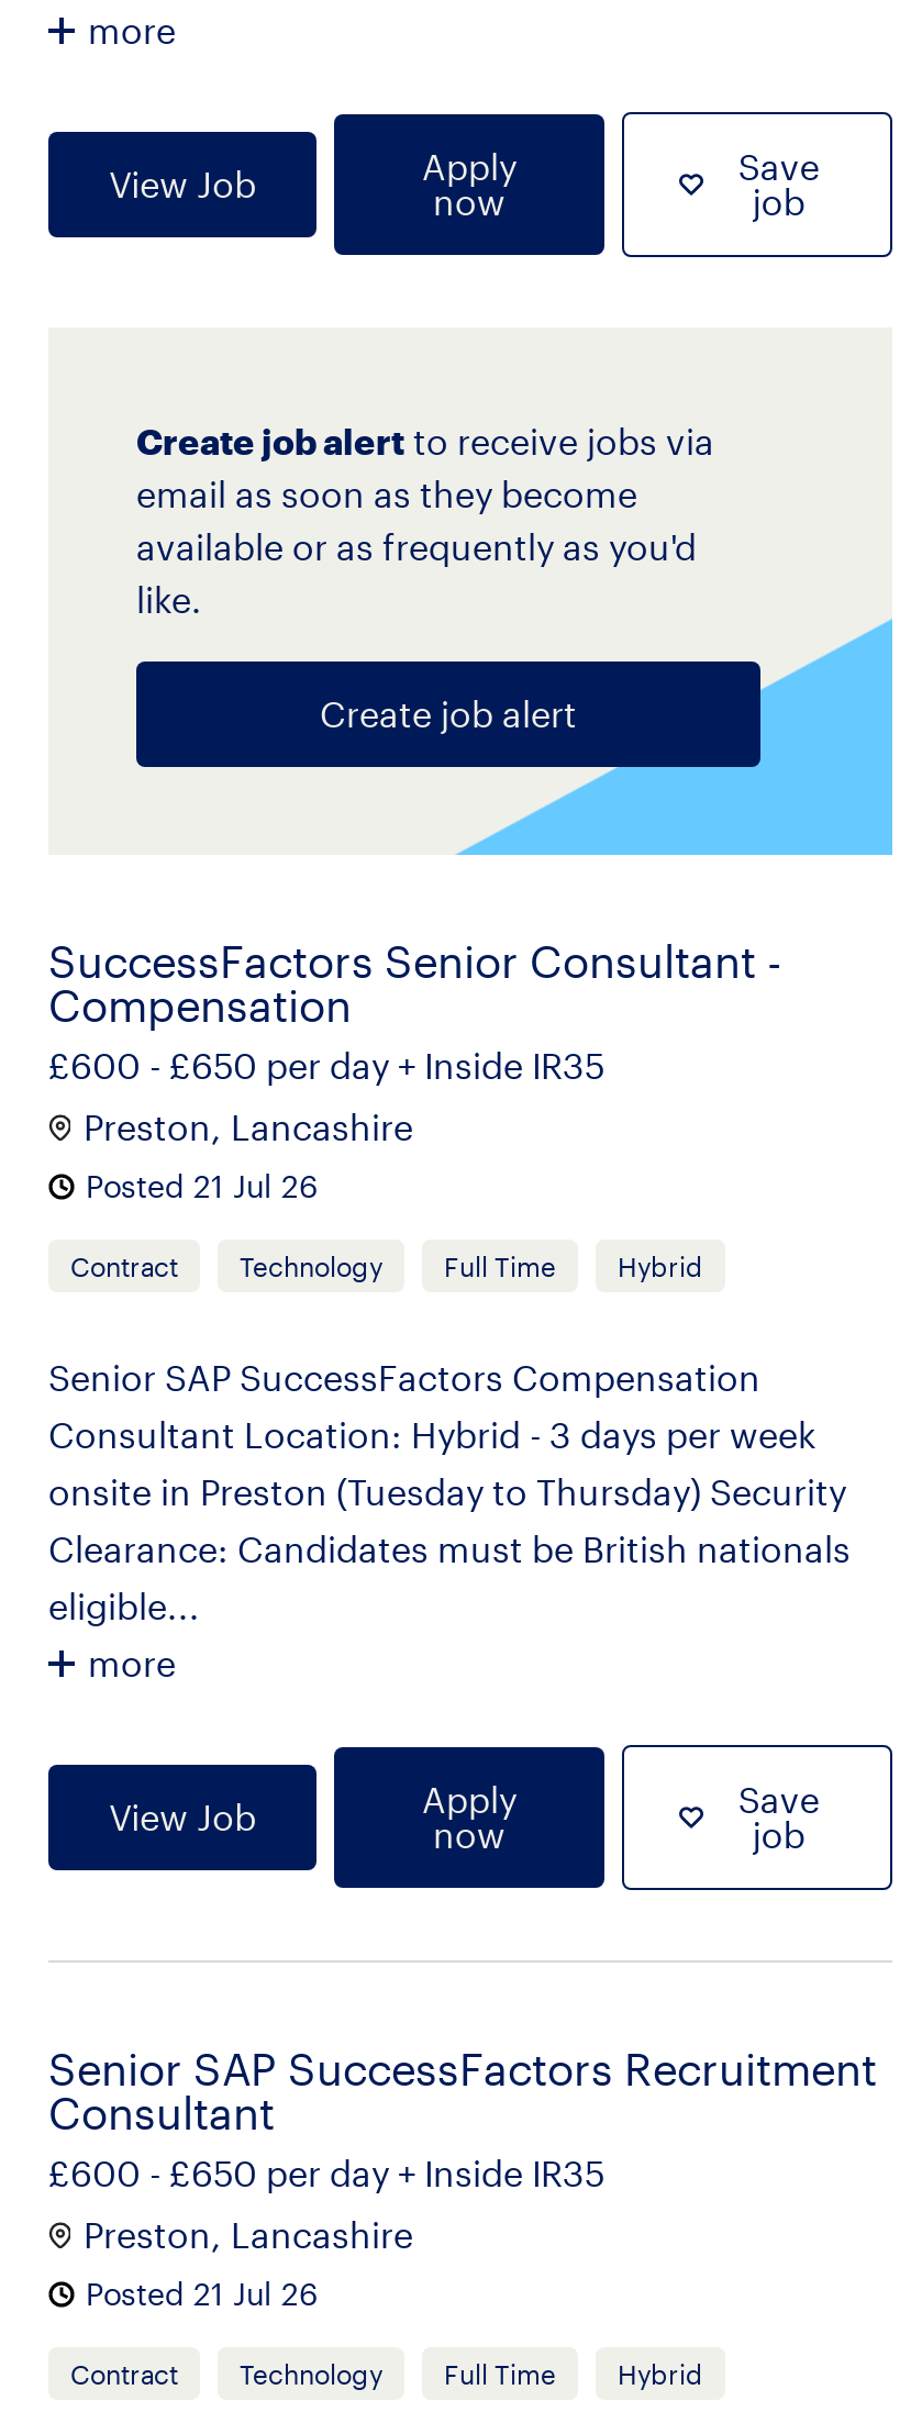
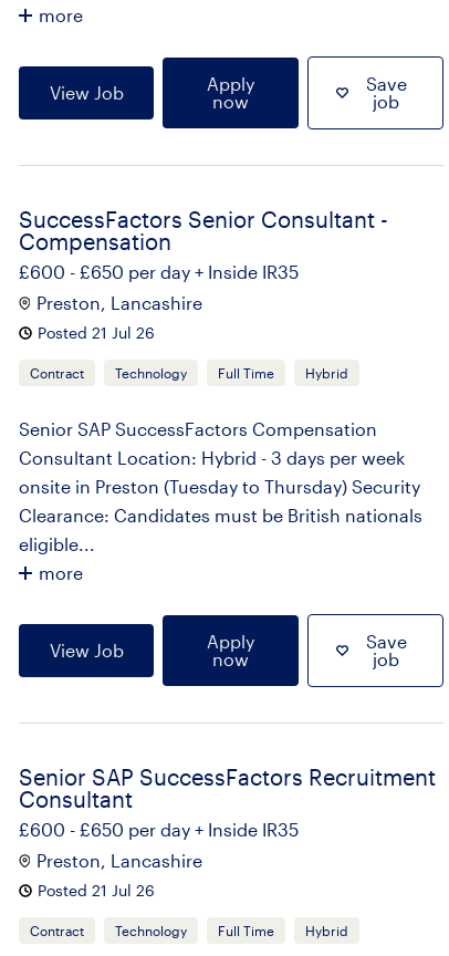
[134,420,895,857] [image] | Create job alert to receive jobs via | email as soon as they become | available or as frequently as you'd | like. | Create job alert -> none

